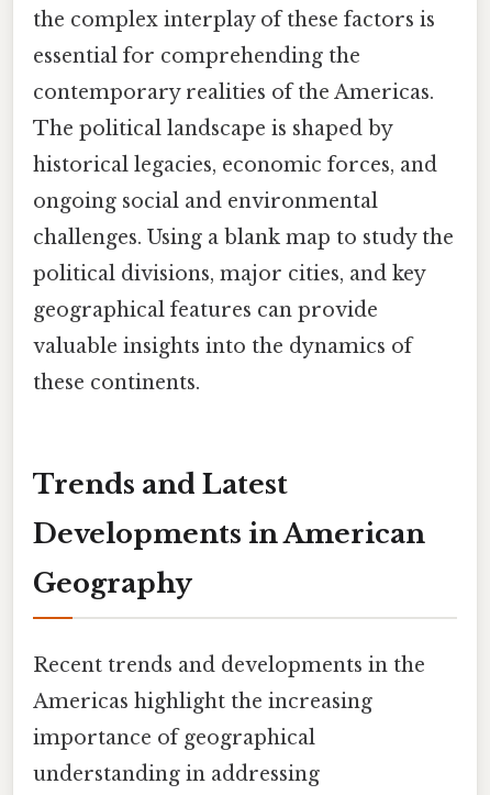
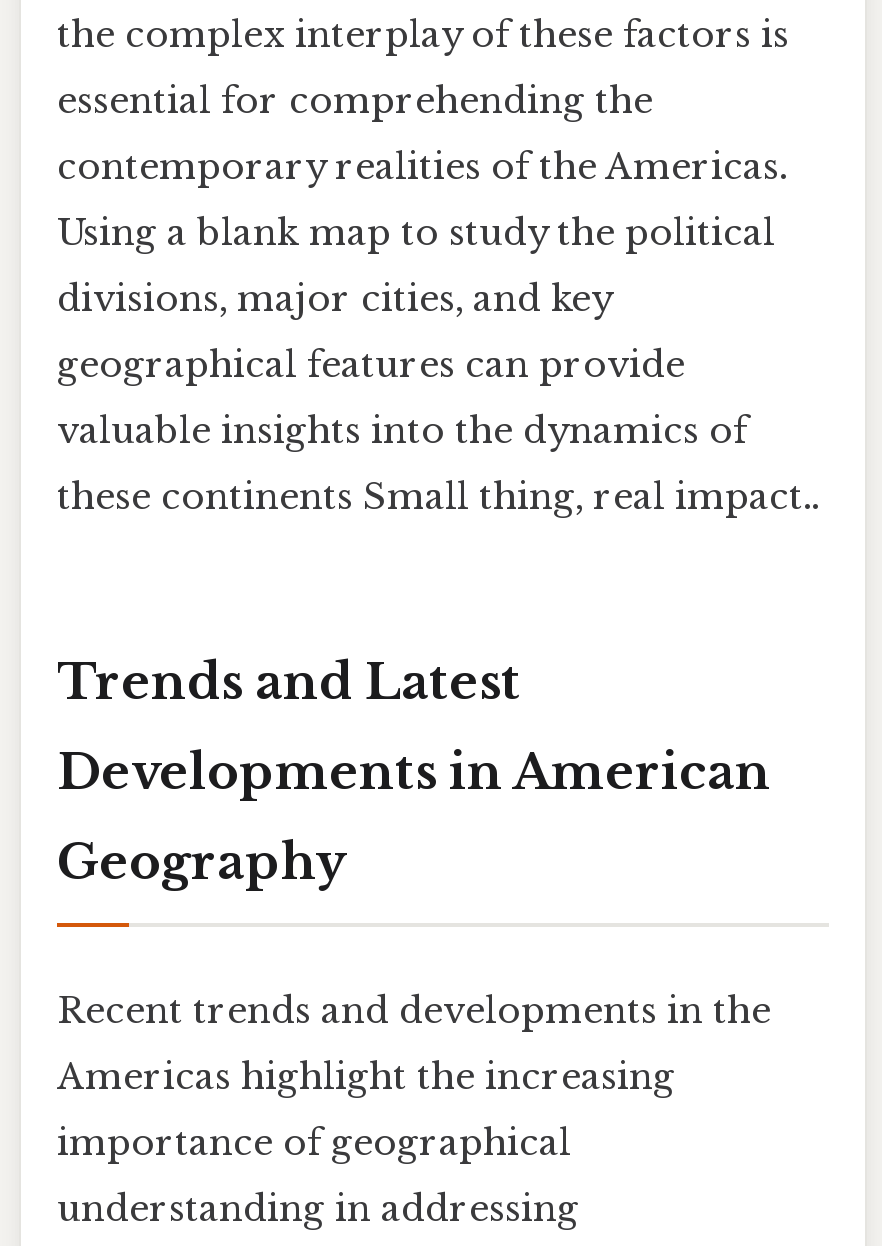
[33,117,454,286] The political landscape is shaped by | historical legacies, economic forces, and | ongoing social and environmental | challenges. Using a blank map to study the | political divisions, major cities, and key -> [57,212,775,322] Using a blank map to study the political | divisions, major cities, and key
[33,371,200,395] these continents. -> [57,476,819,520] these continents Small thing, real impact..

